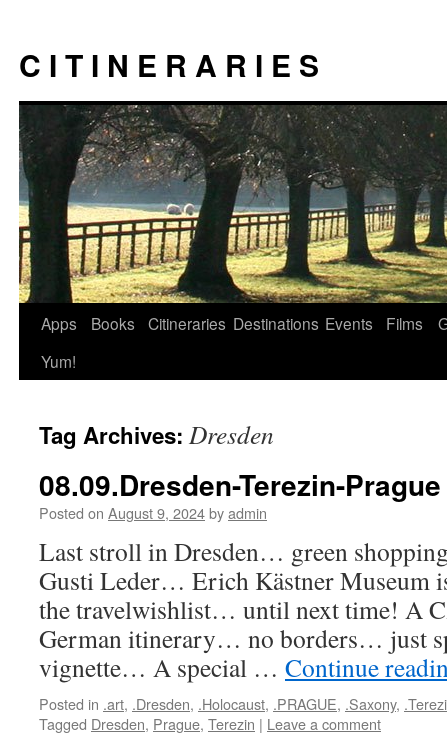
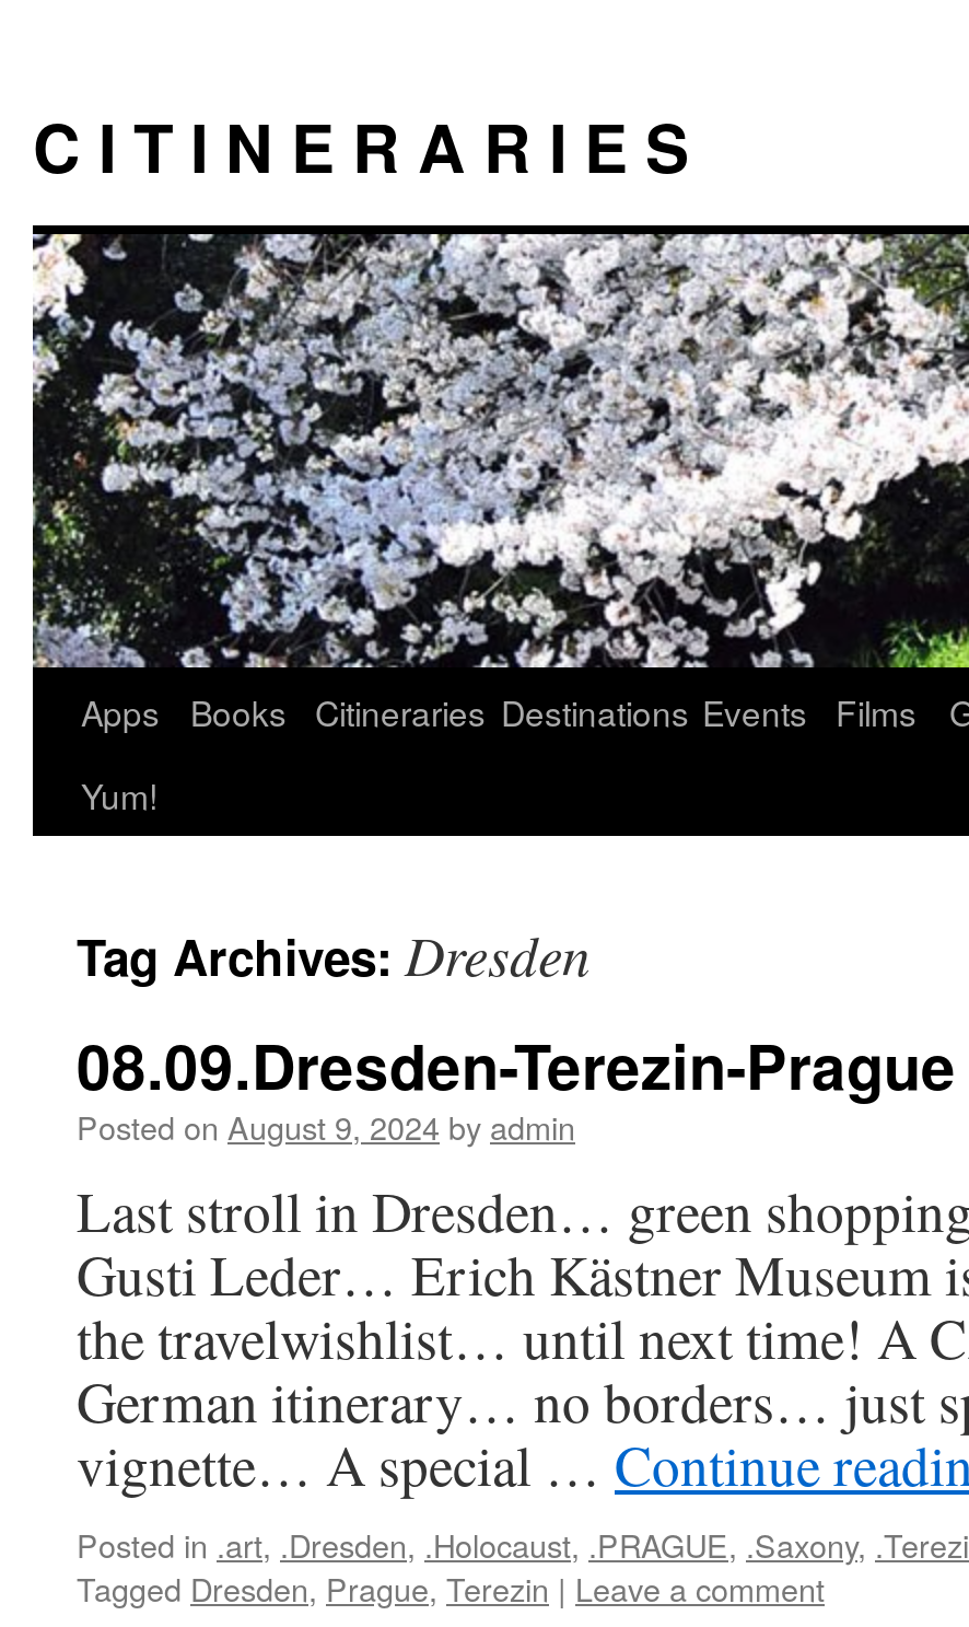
[18,105,444,304] [image] -> [31,232,962,670] [image]

